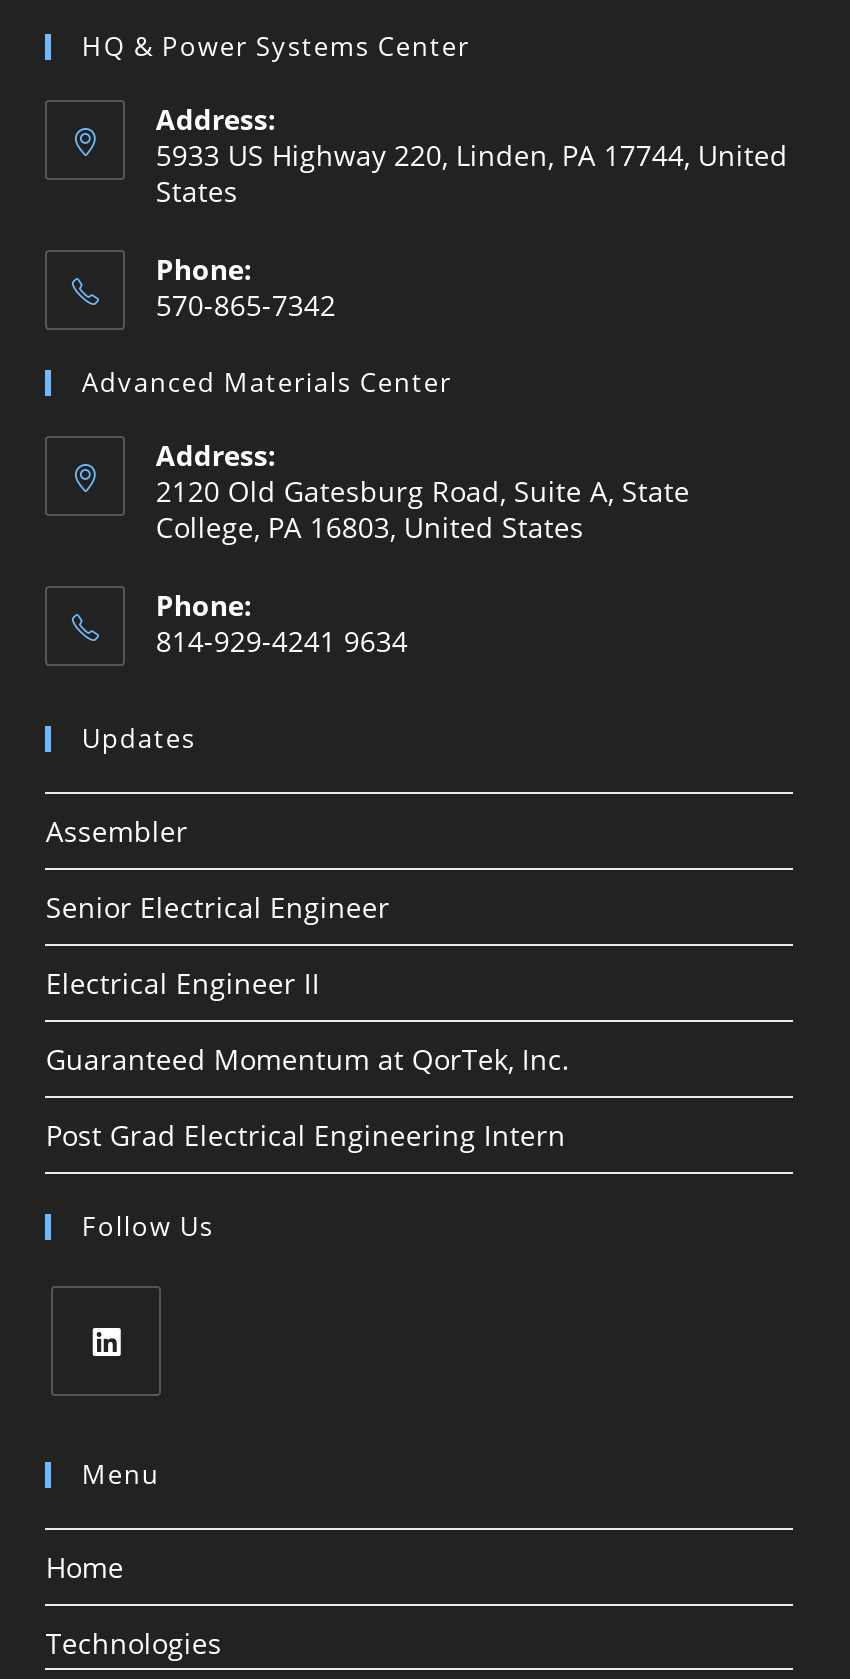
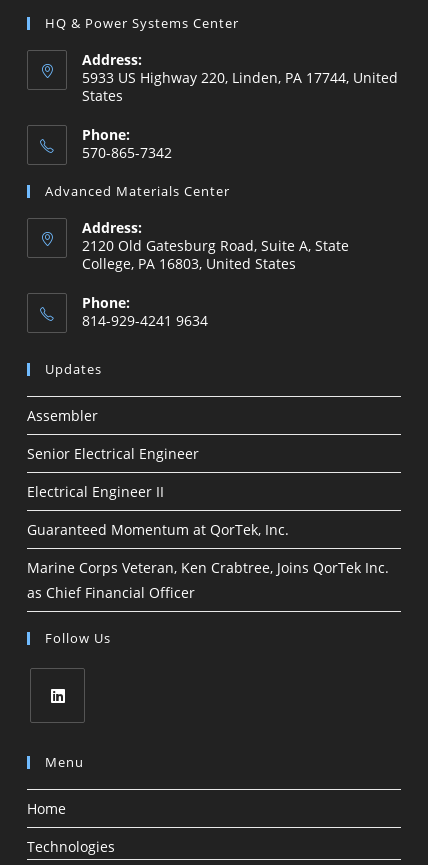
[46,1116,566,1154] Post Grad Electrical Engineering Intern -> [27,558,389,602] Marine Corps Veteran, Ken Crabtree, Joins QorTek Inc. | as Chief Financial Officer

